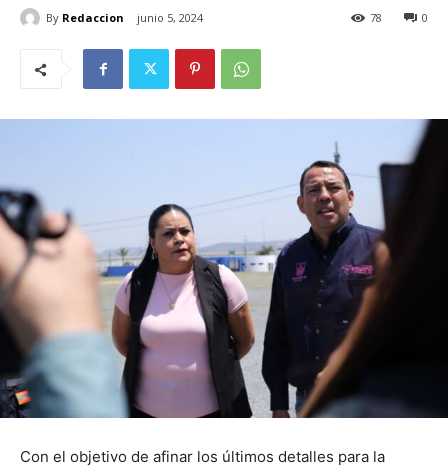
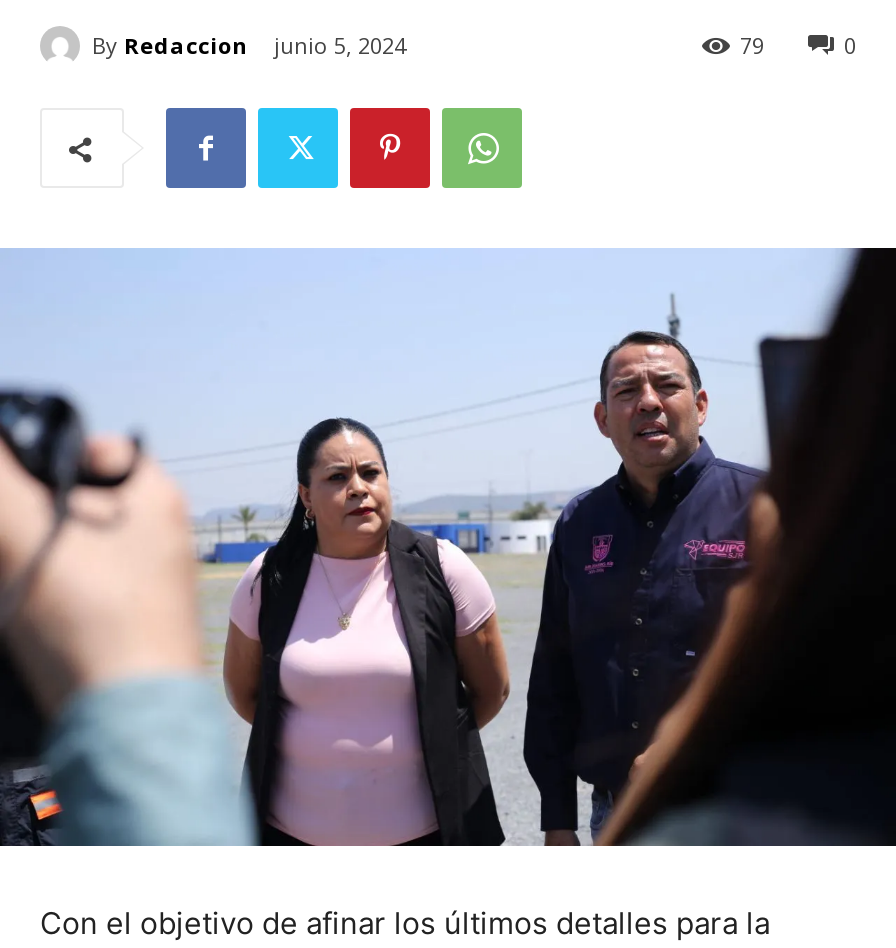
[370,10,382,25] 78 -> [740,30,764,60] 79

